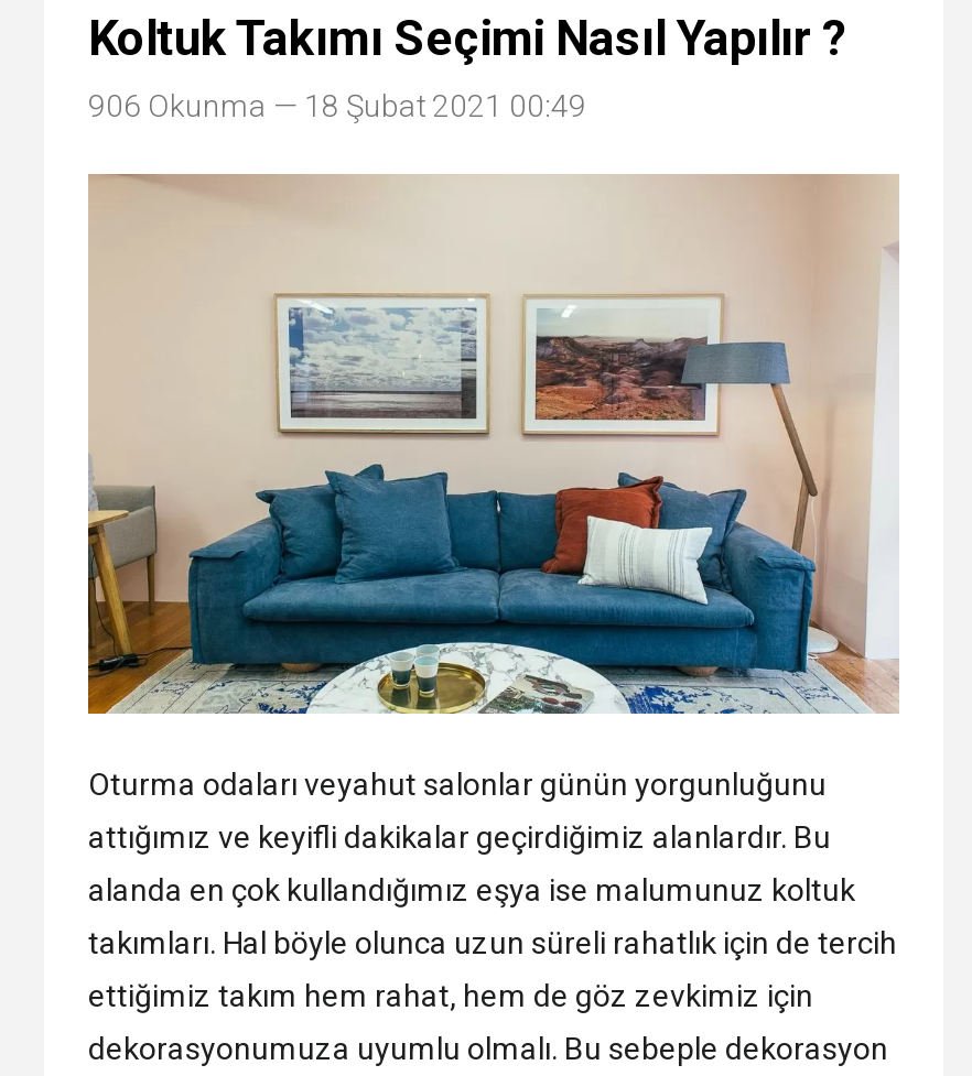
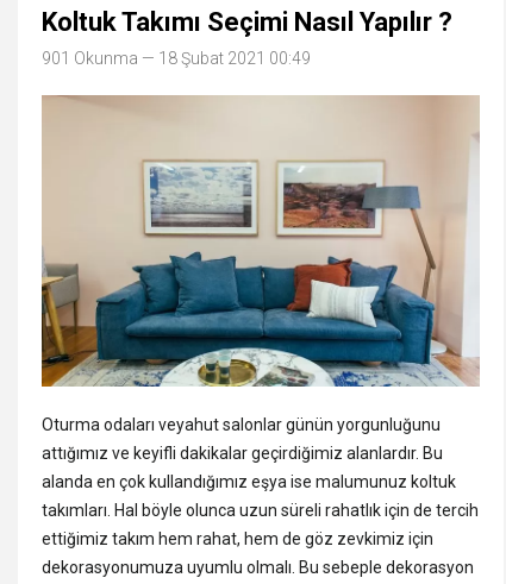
[88,88,586,123] 906 Okunma — 18 Şubat 2021 00:49 -> [42,49,311,68] 901 Okunma — 18 Şubat 2021 00:49

